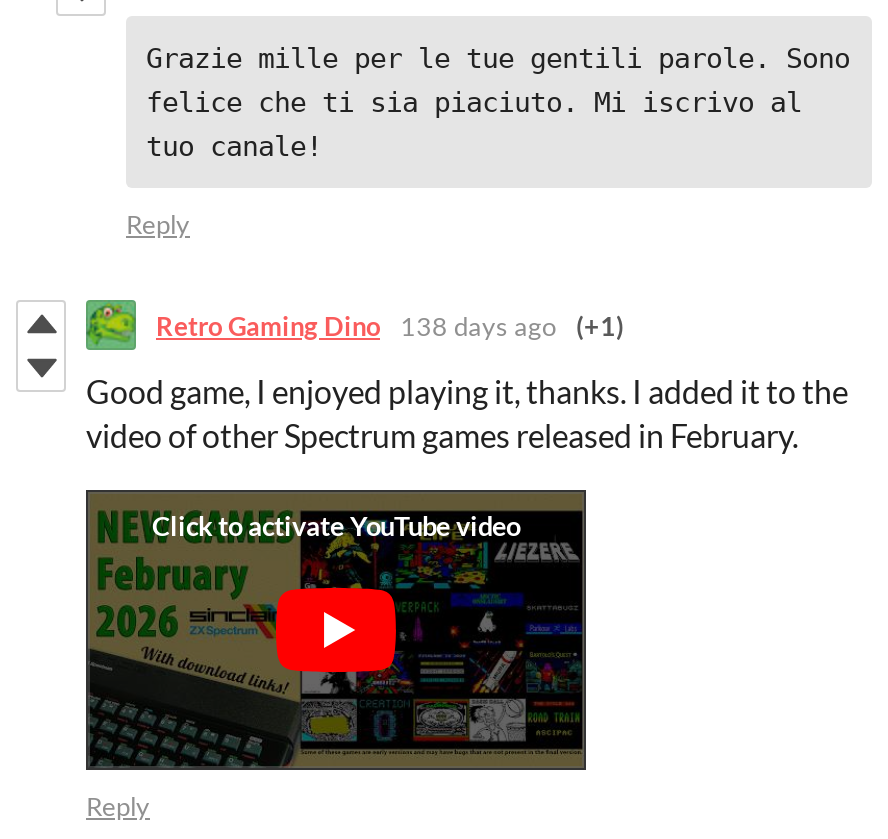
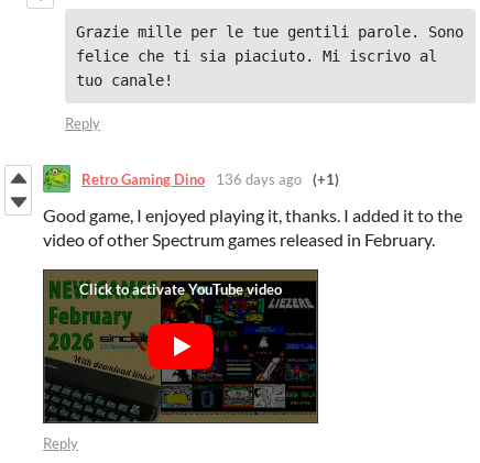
[156,309,624,341] Retro Gaming Dino 138 days ago (+1) -> [81,170,339,188] Retro Gaming Dino 136 days ago (+1)

